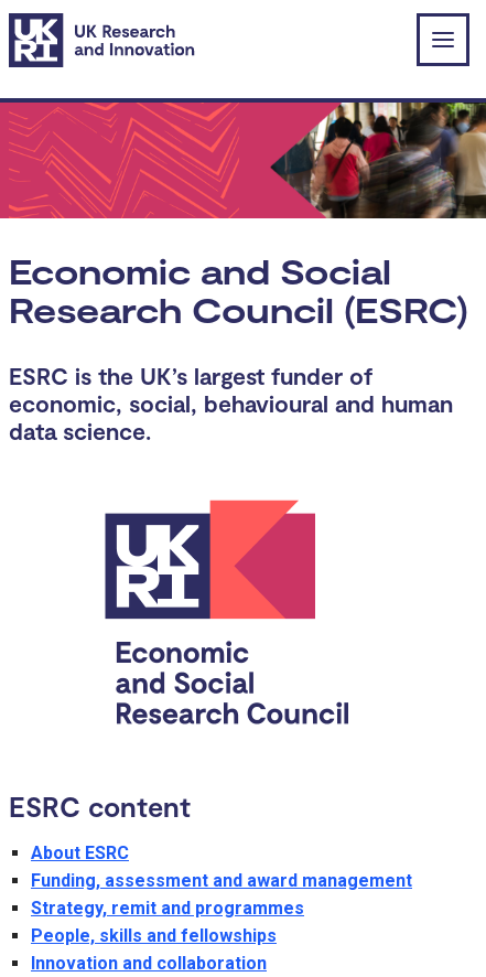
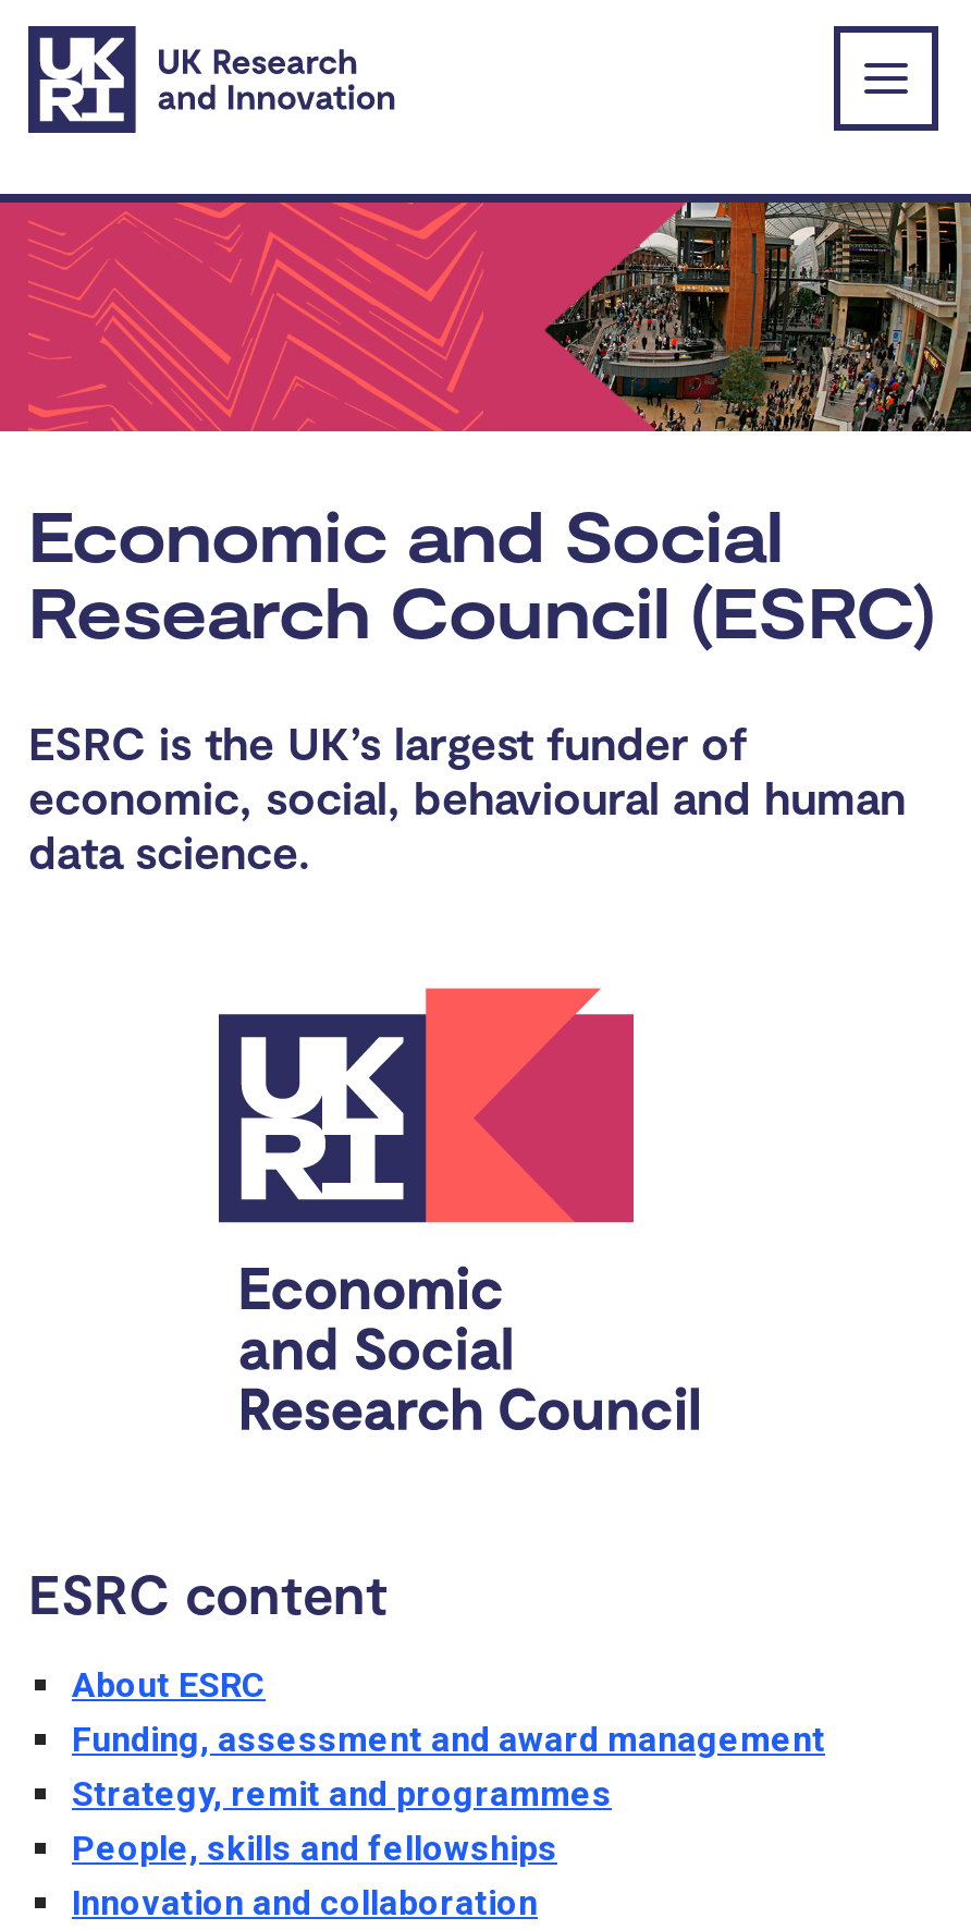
[277,101,483,219] [image] -> [557,200,964,433] [image]

